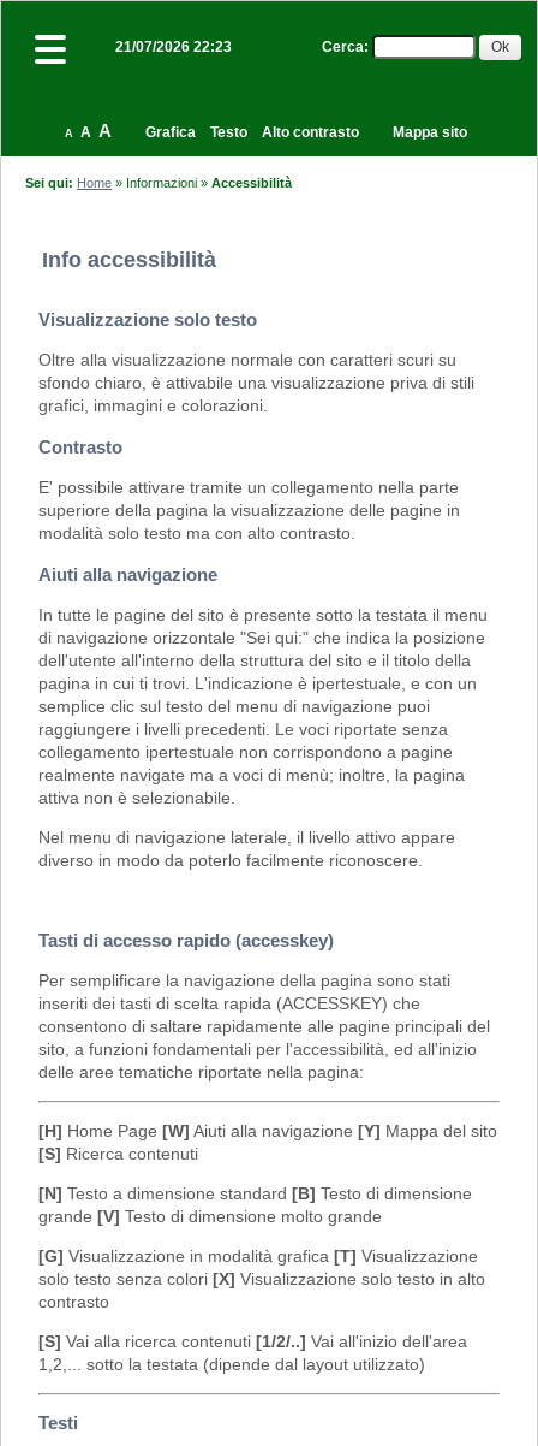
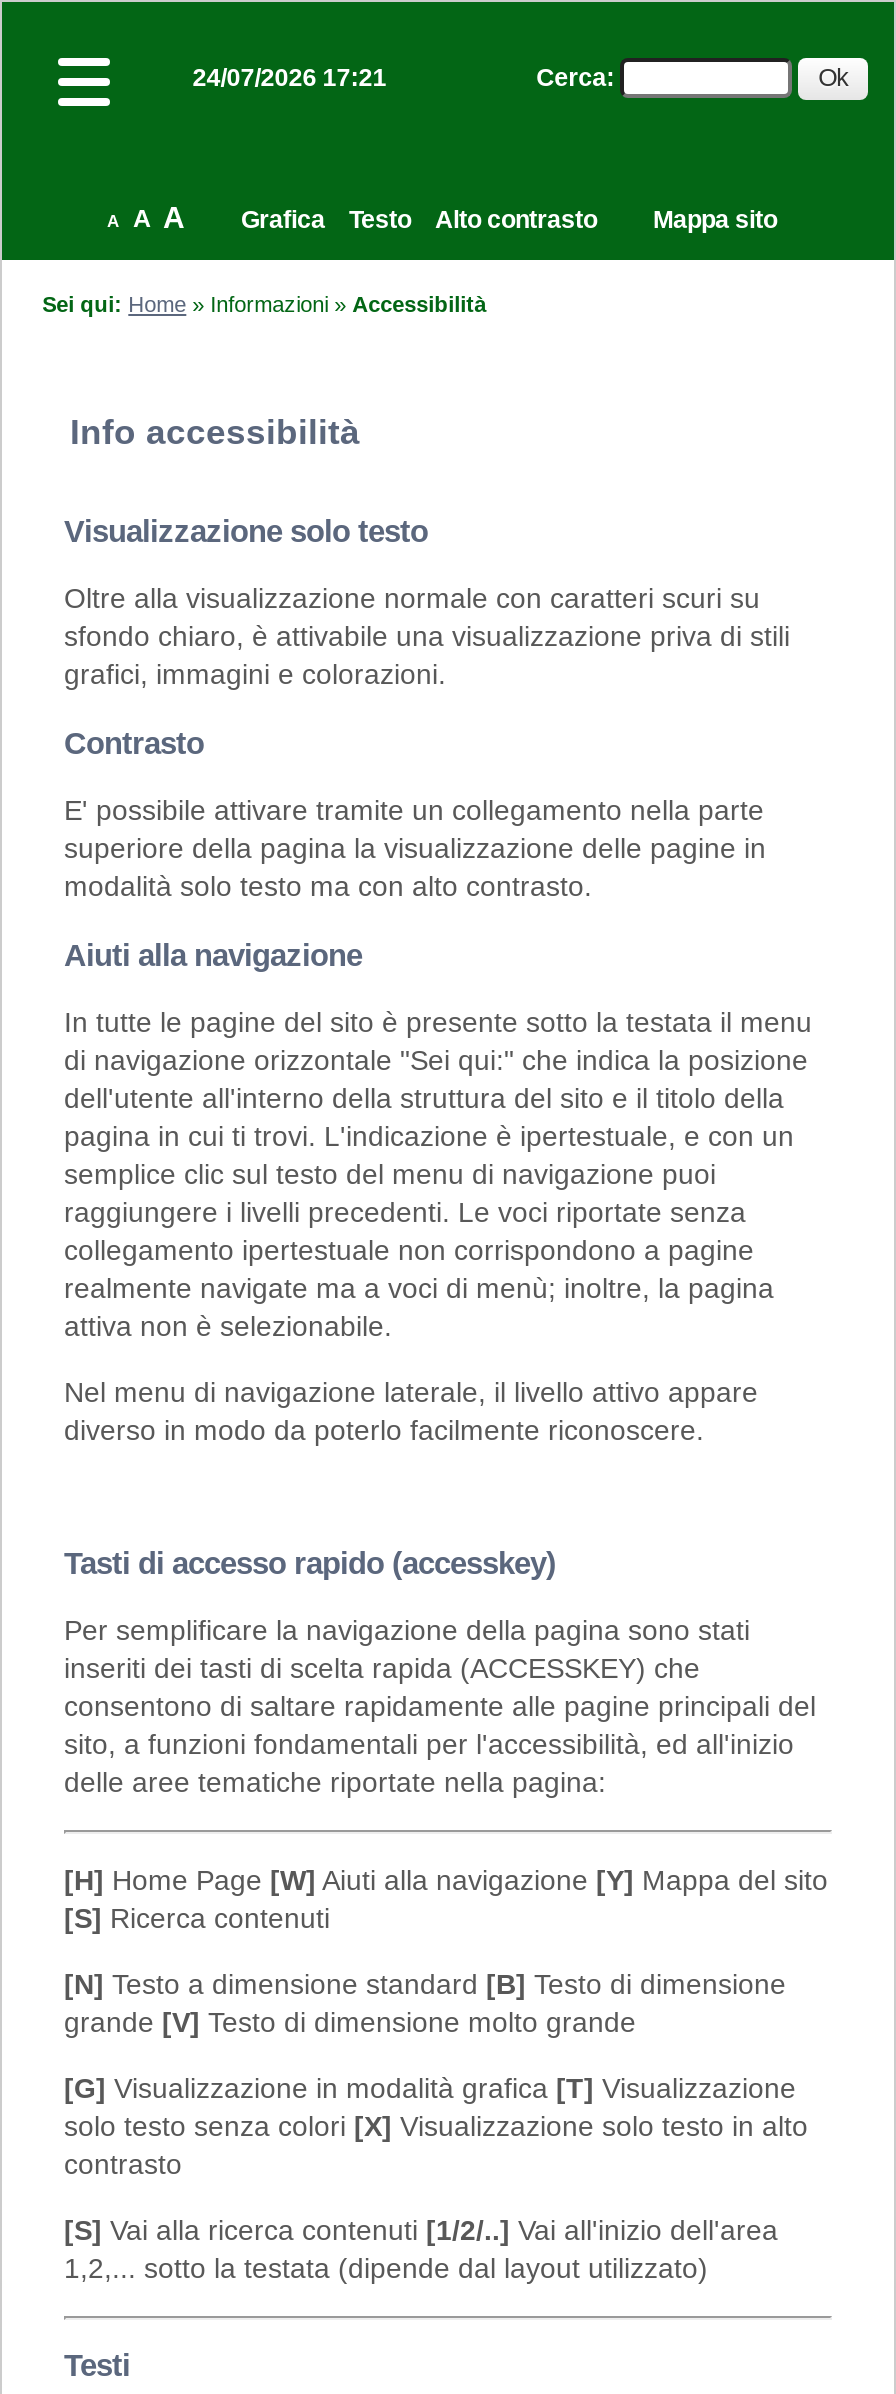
[116,39,232,56] 21/07/2026 22:23 -> [193,64,387,92] 24/07/2026 17:21

